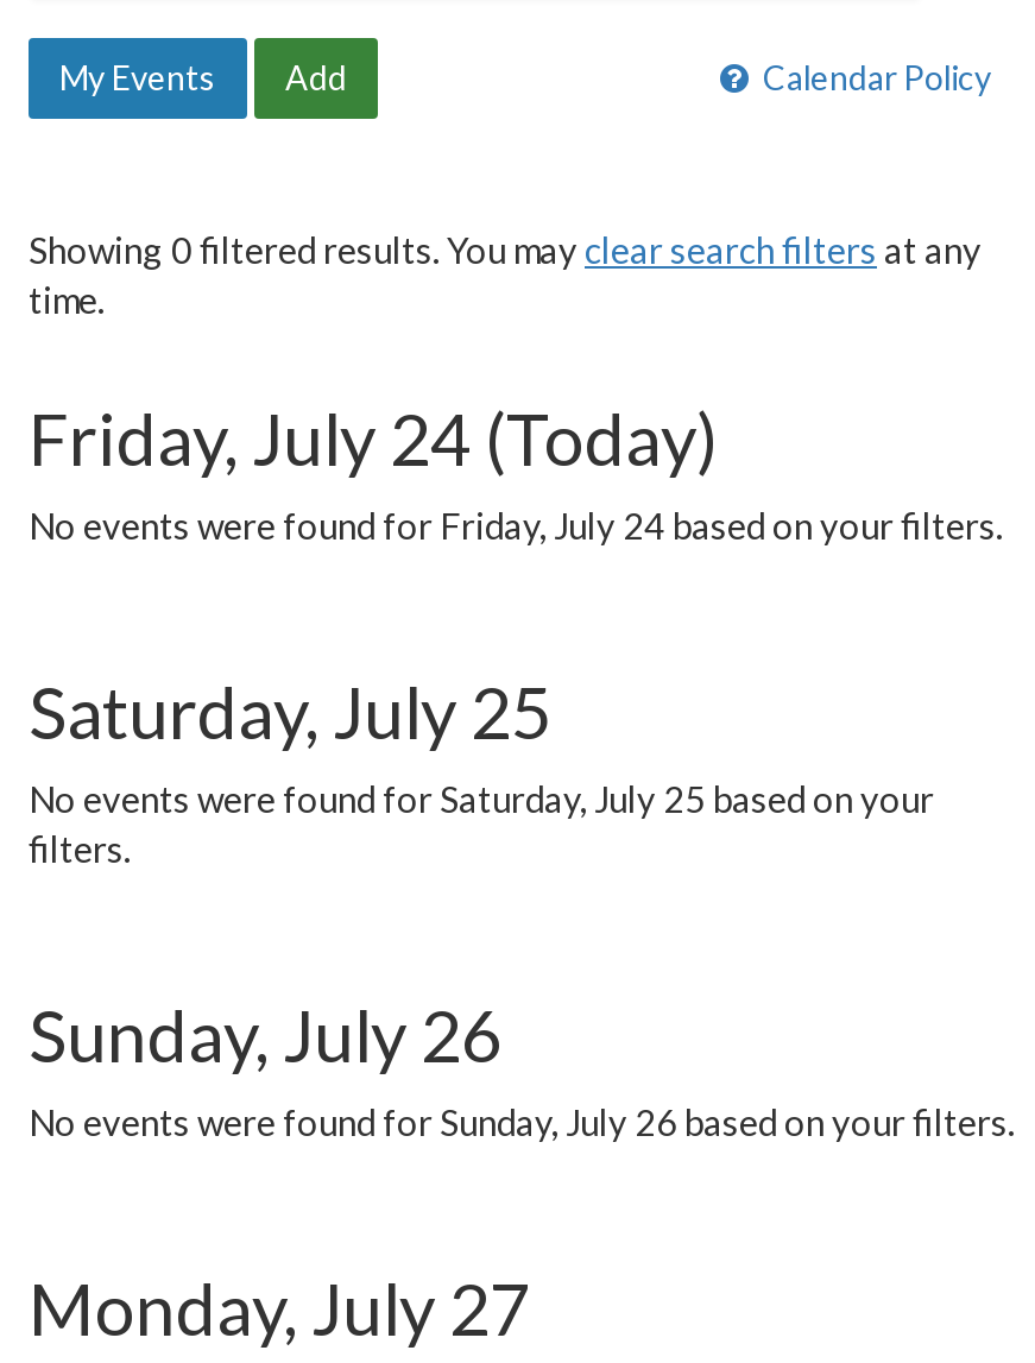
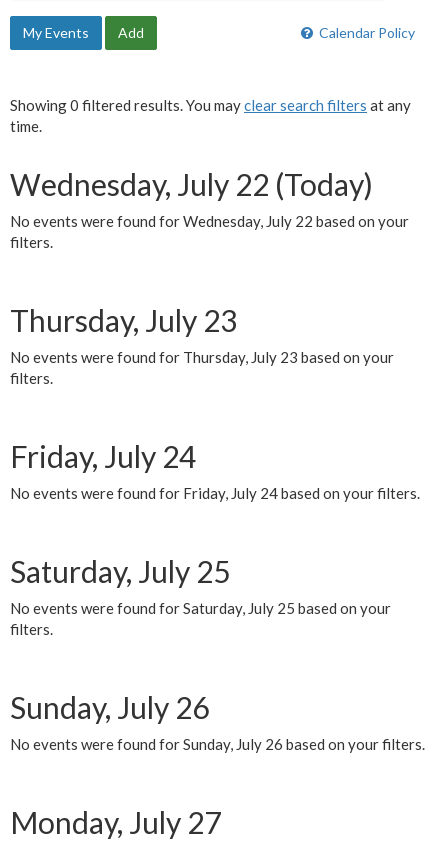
[29,395,718,480] Friday, July 24 (Today) -> [10,166,409,474] Wednesday, July 22 (Today) | No events were found for Wednesday, July 22 based on your | filters. | Thursday, July 23 | No events were found for Thursday, July 23 based on your | filters. | Friday, July 24

